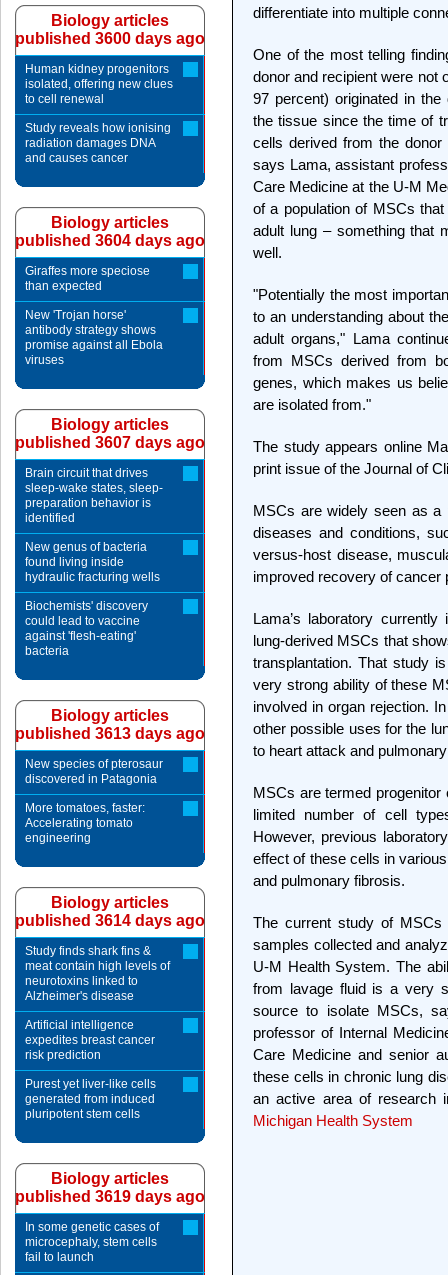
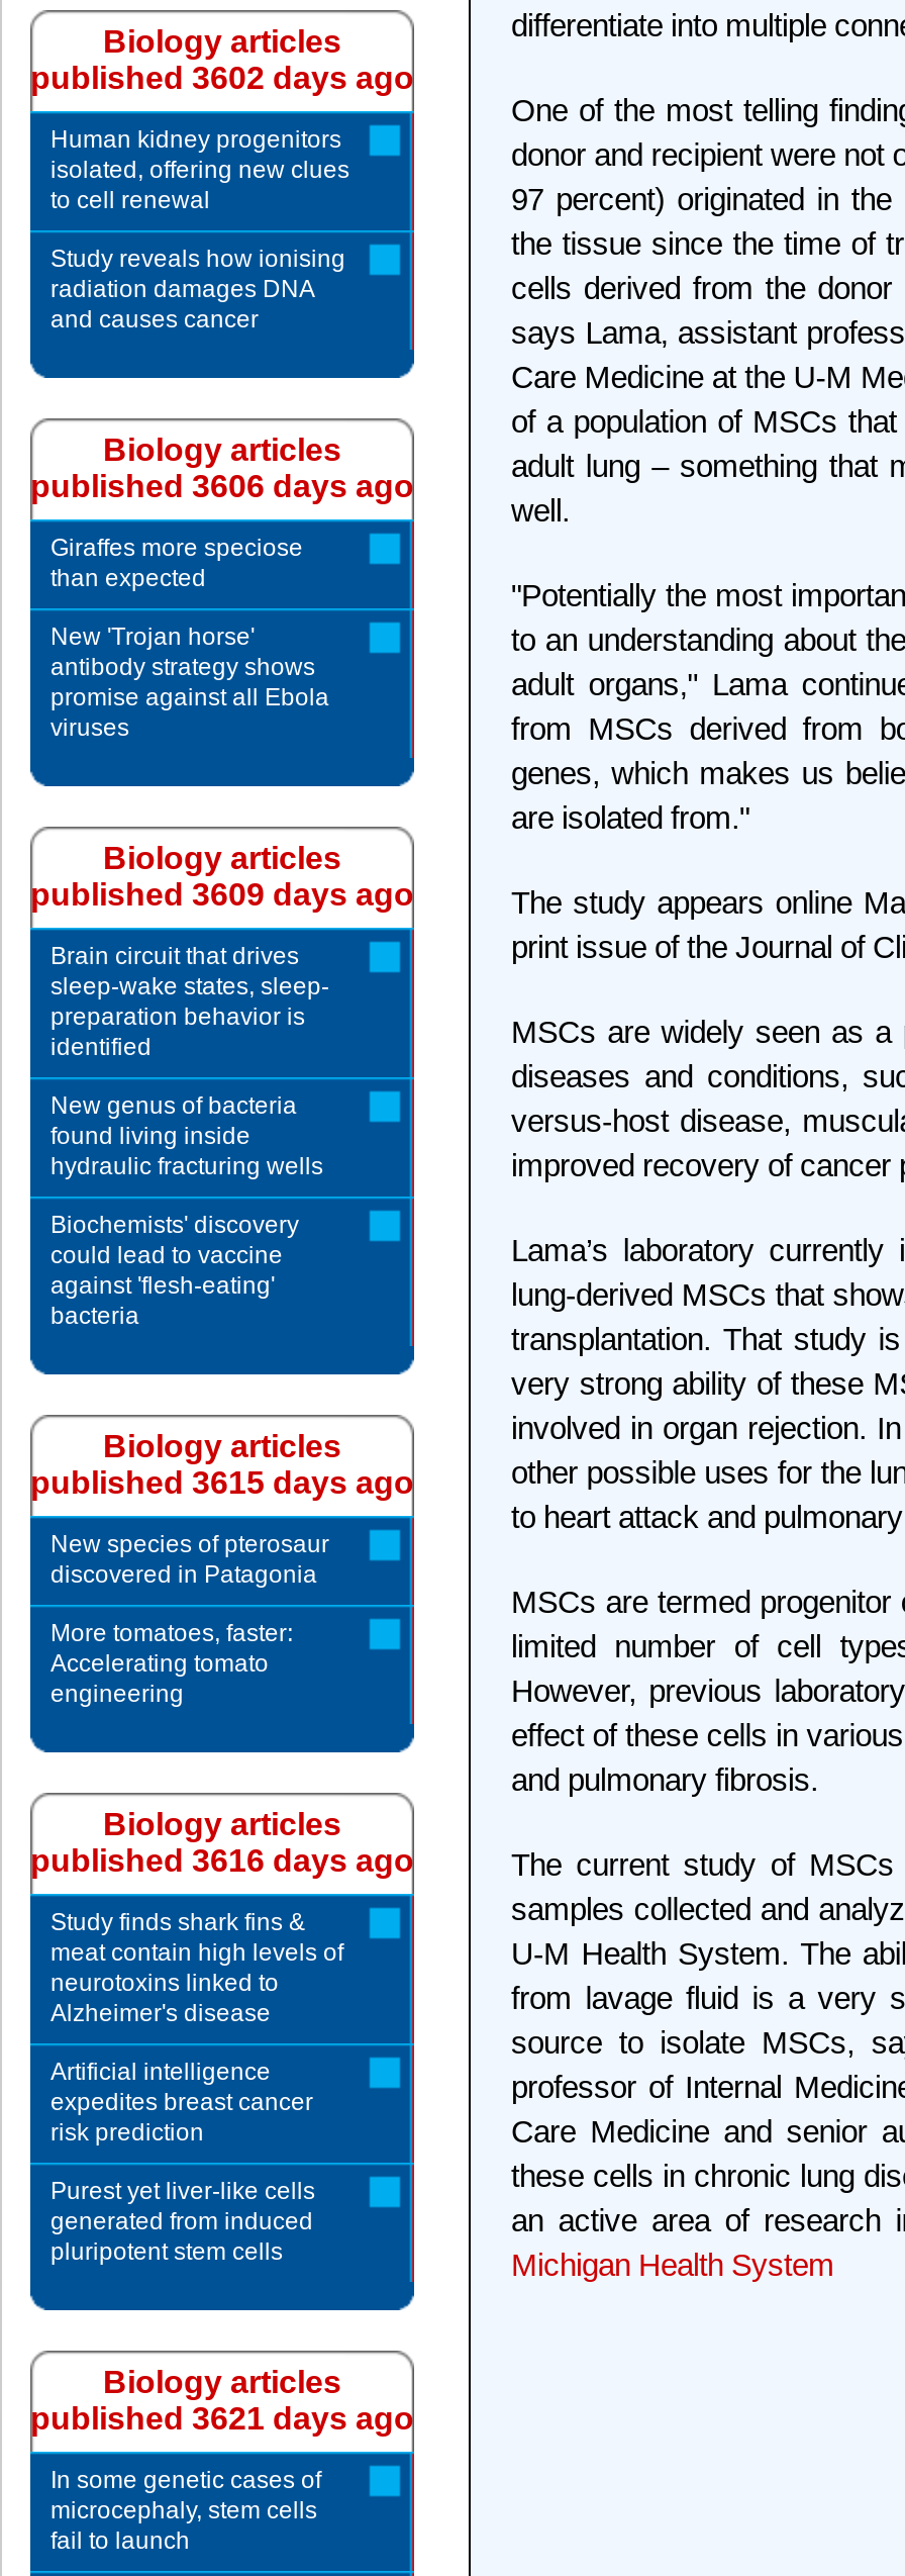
[15,30,205,47] published 3600 days ago -> [30,61,414,95] published 3602 days ago
[15,232,205,249] published 3604 days ago -> [30,469,414,503] published 3606 days ago
[15,434,205,451] published 3607 days ago -> [30,877,414,912] published 3609 days ago
[15,725,205,742] published 3613 days ago -> [30,1465,414,1500] published 3615 days ago
[15,912,205,929] published 3614 days ago -> [30,1843,414,1878] published 3616 days ago
[15,1188,205,1205] published 3619 days ago -> [30,2401,414,2436] published 3621 days ago

